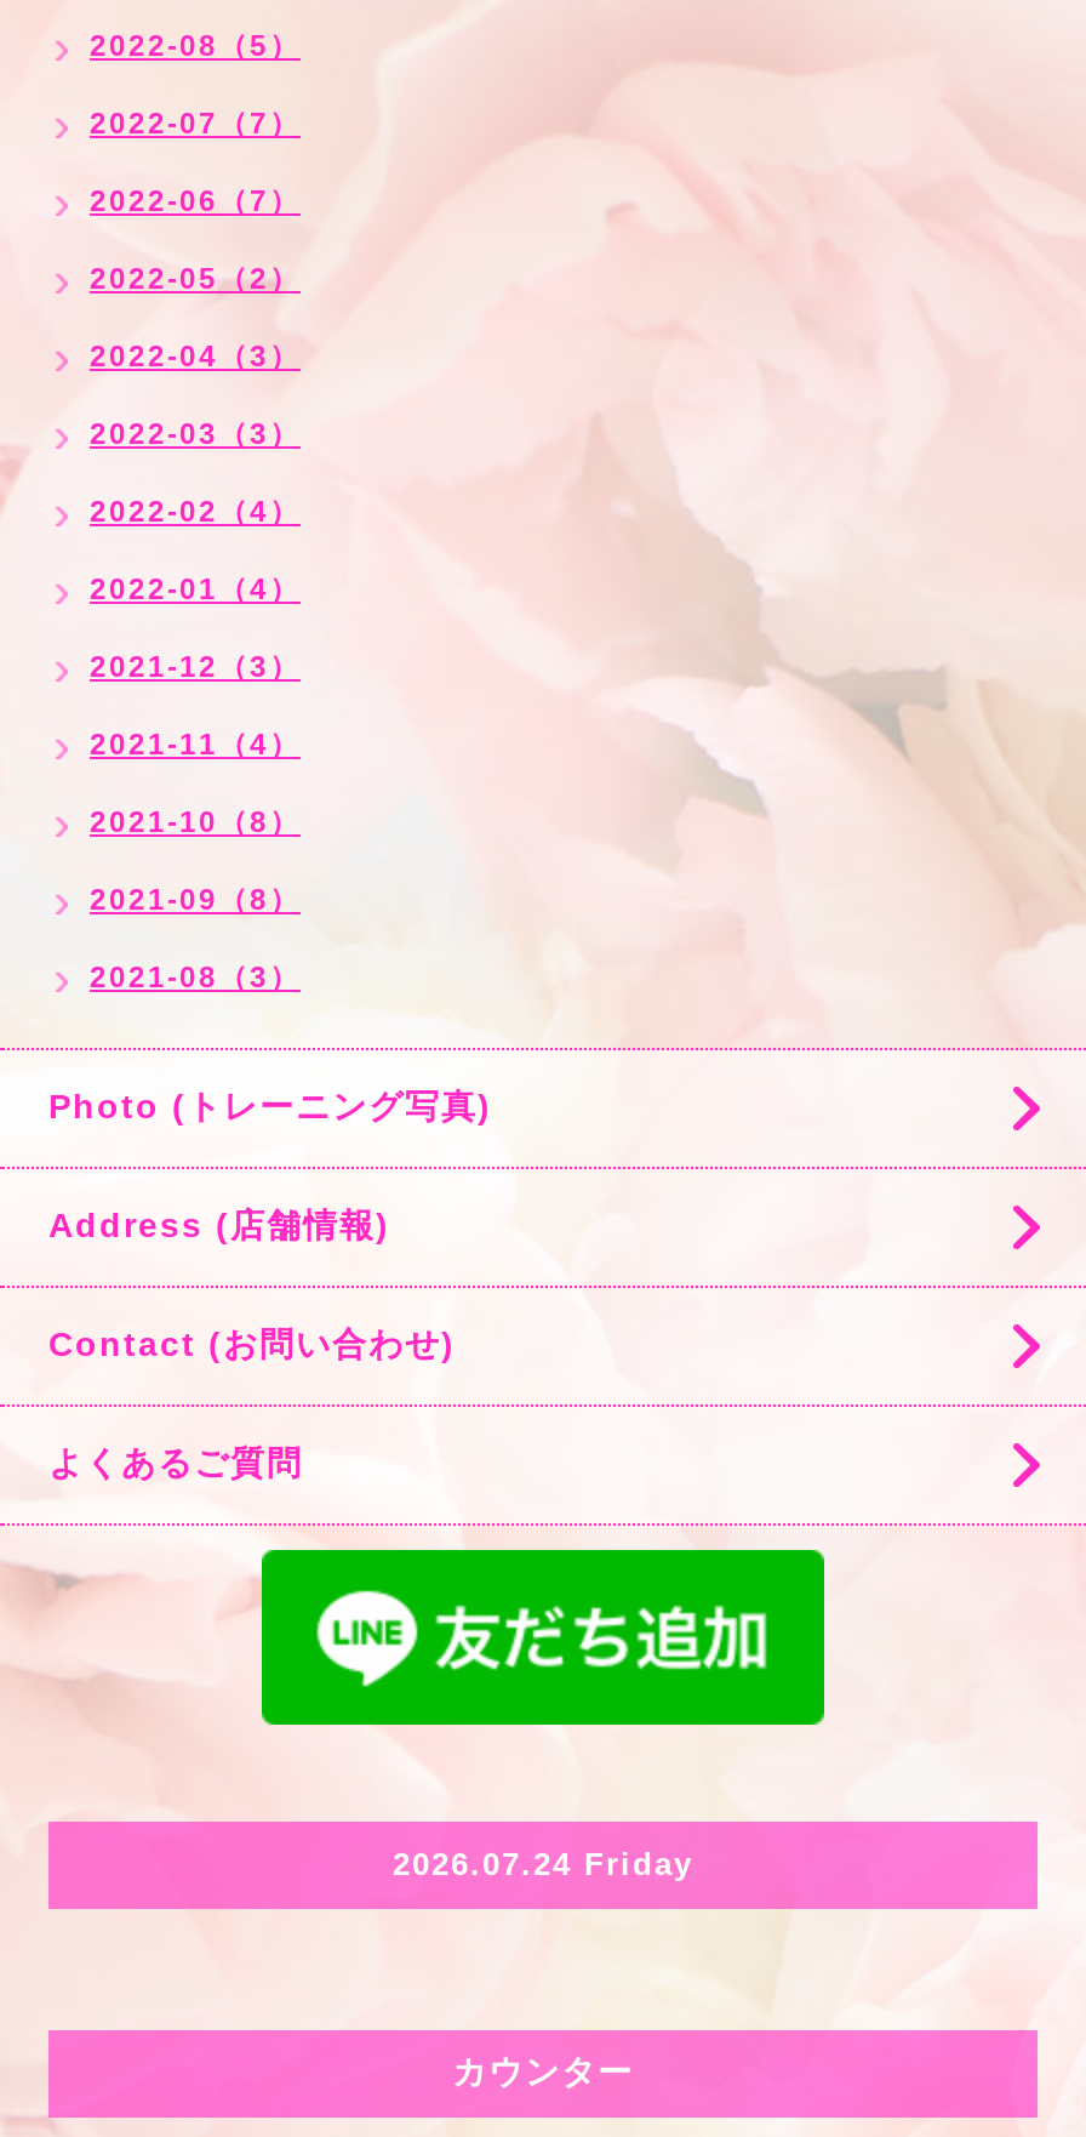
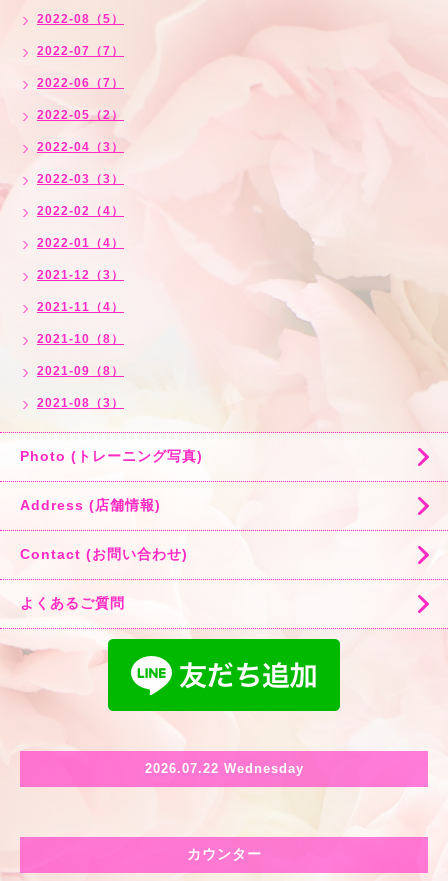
[393,1846,693,1883] 2026.07.24 Friday -> [144,761,303,776] 2026.07.22 Wednesday

